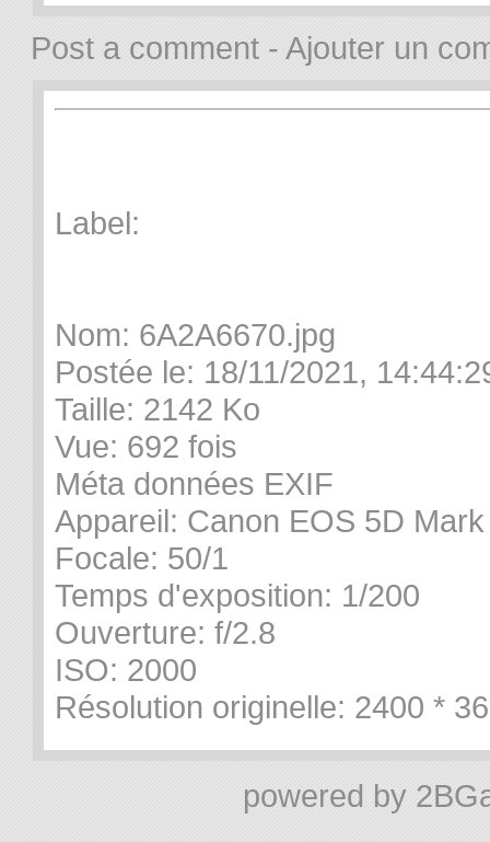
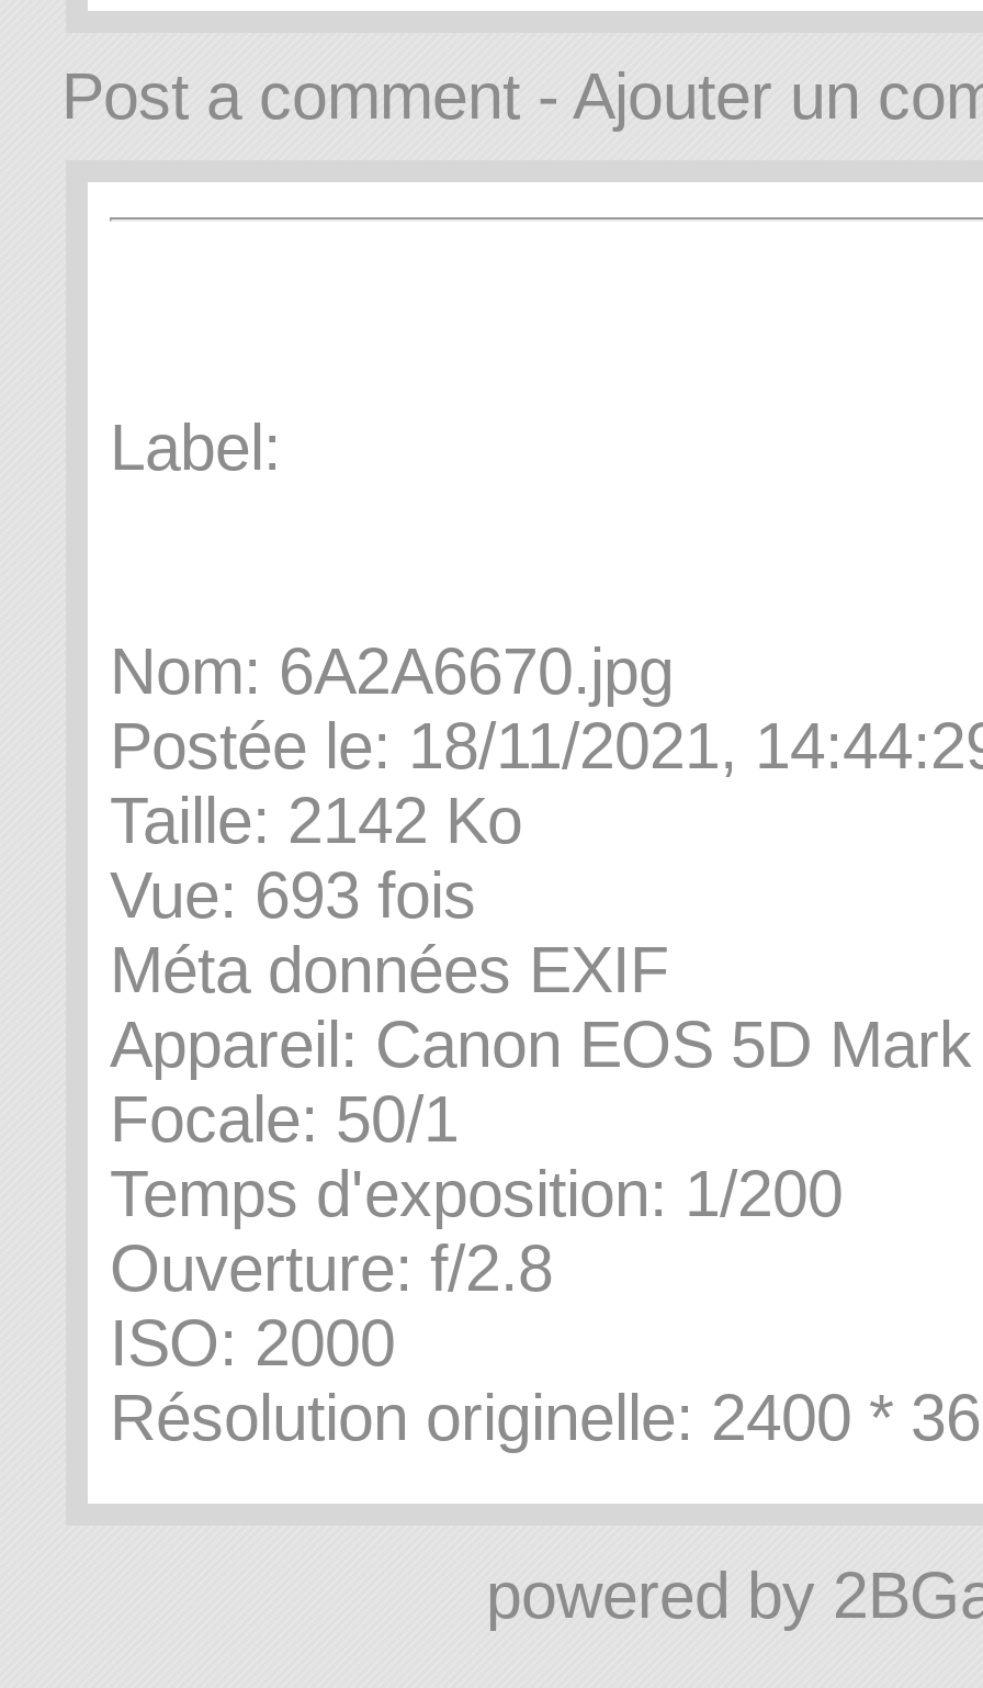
[55,428,237,464] Vue: 692 fois -> [110,858,476,931] Vue: 693 fois

